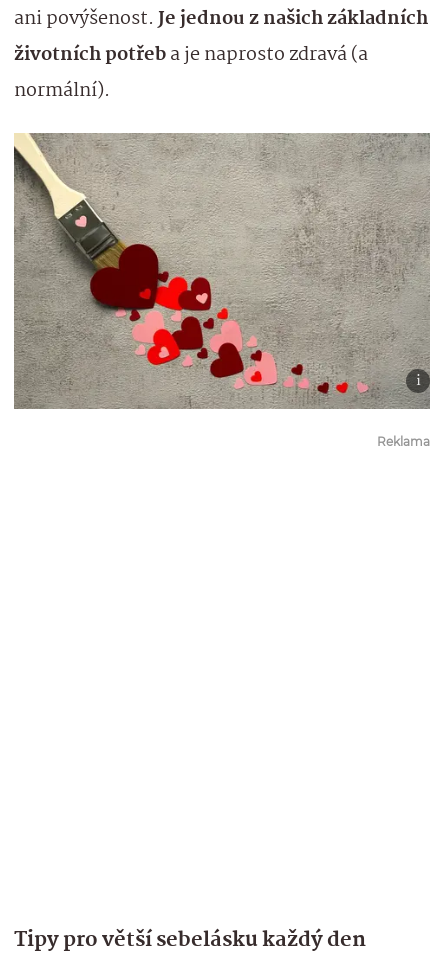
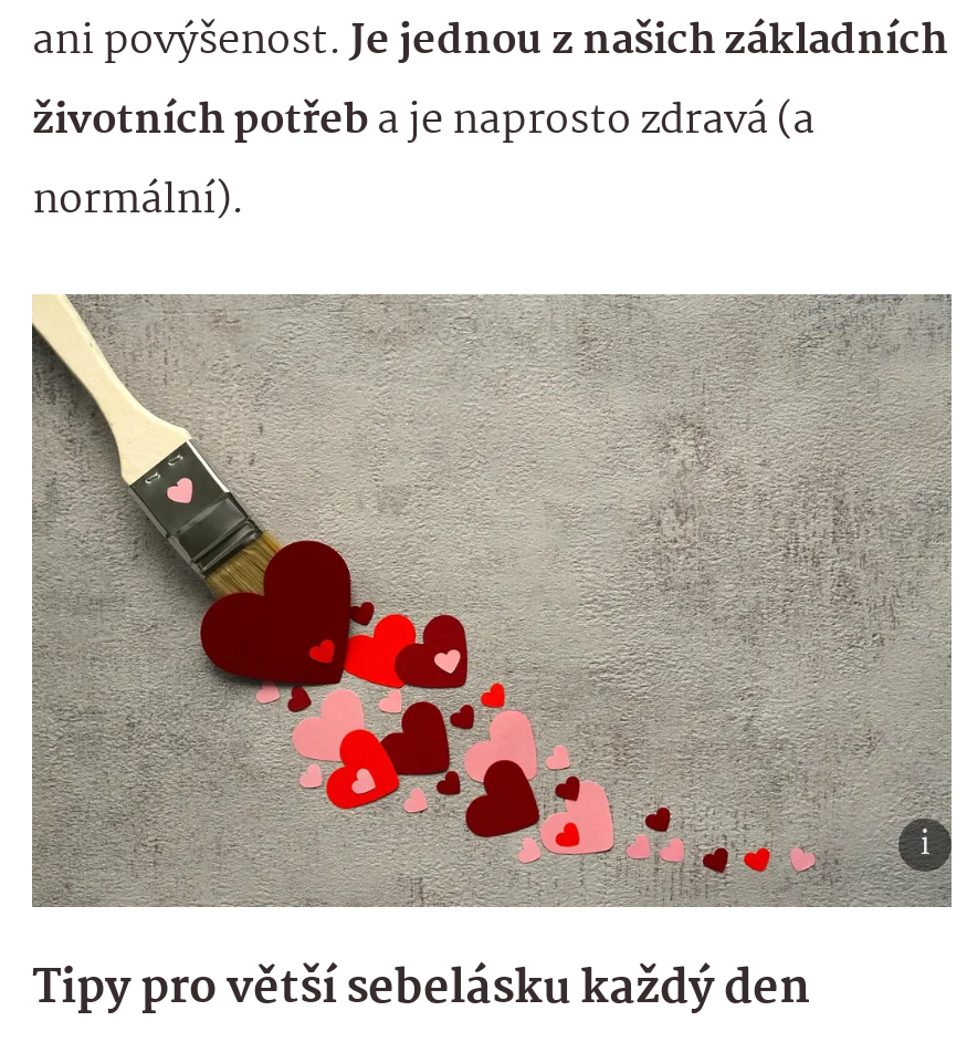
[377,434,430,449] Reklama -> none

